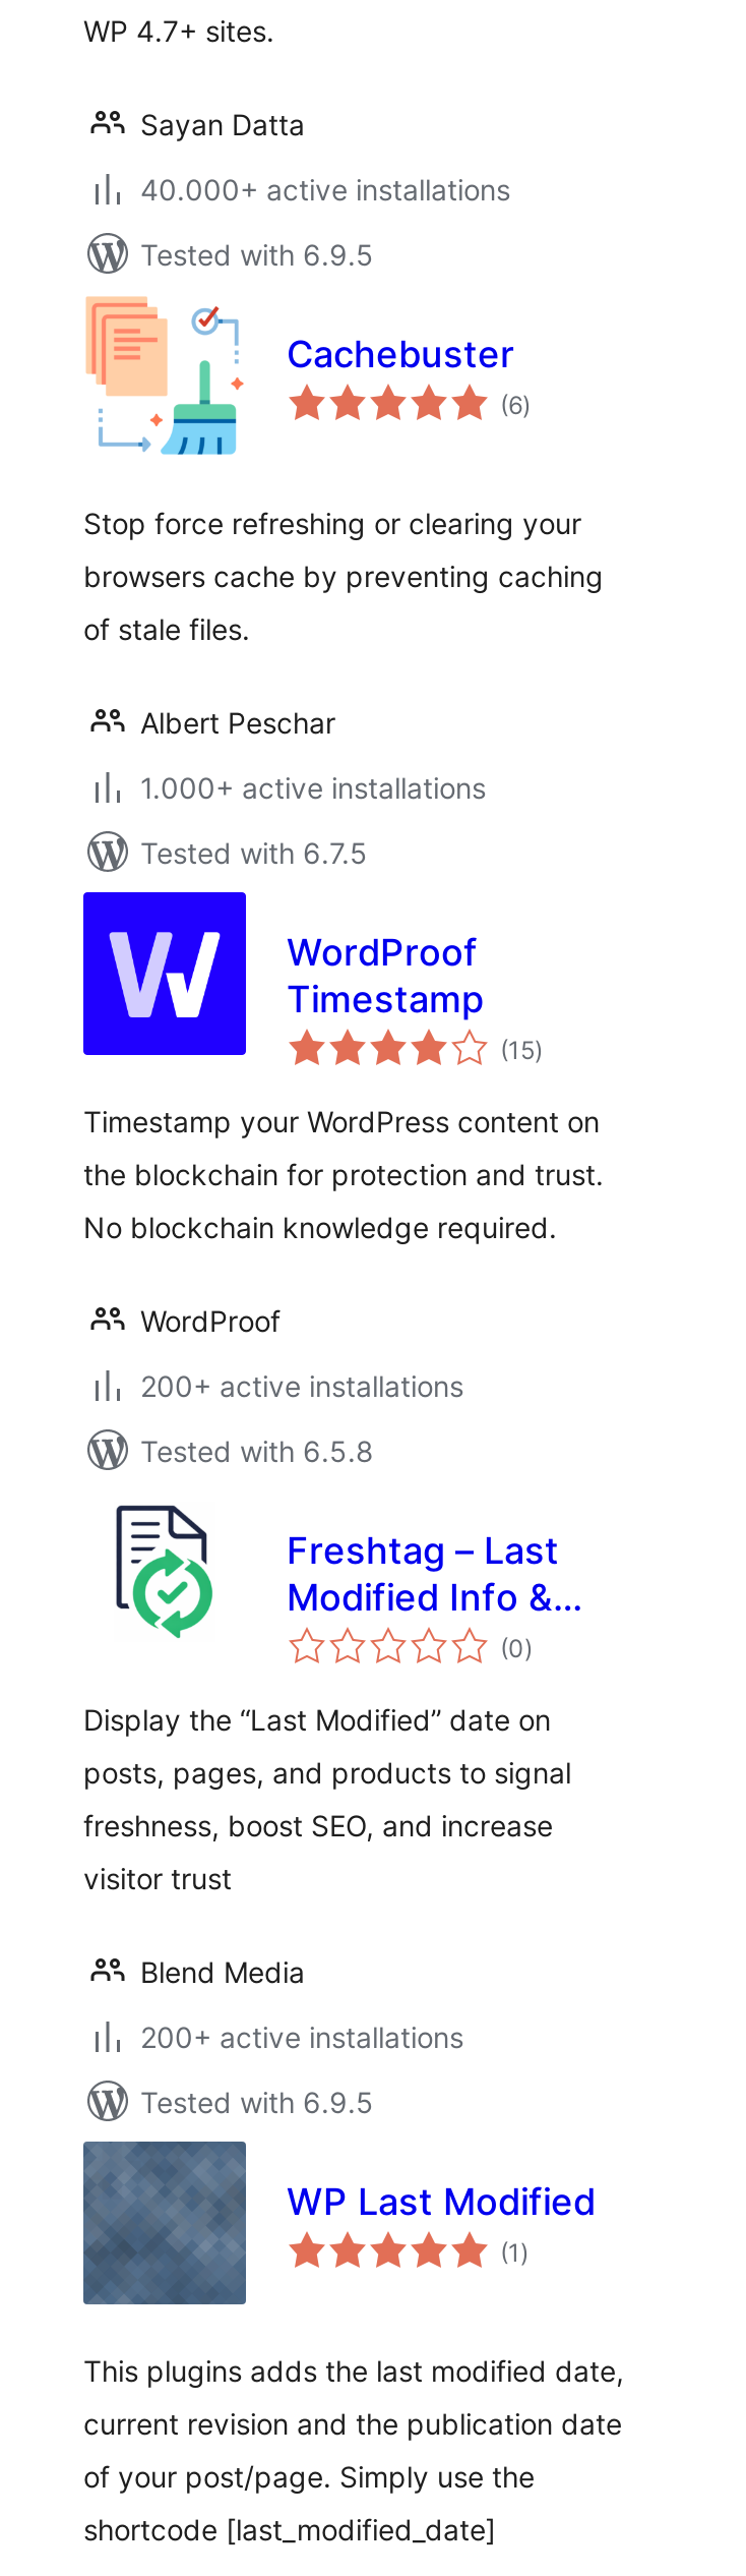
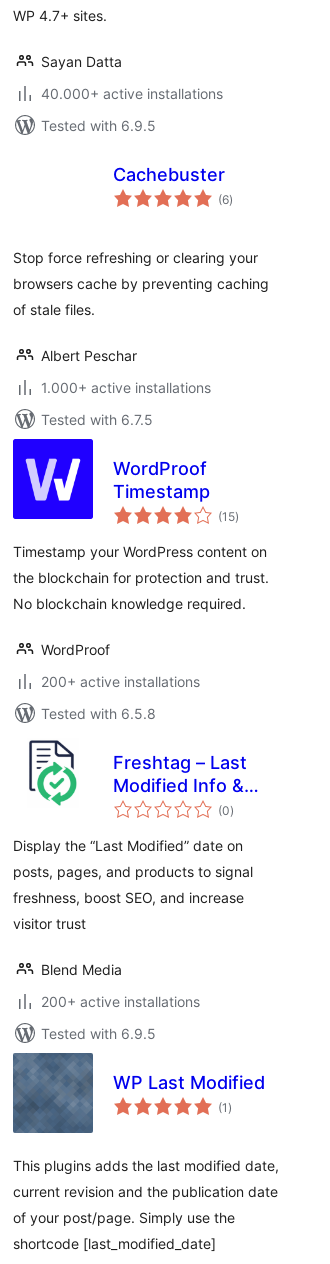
[85,296,244,457] [image] -> none

